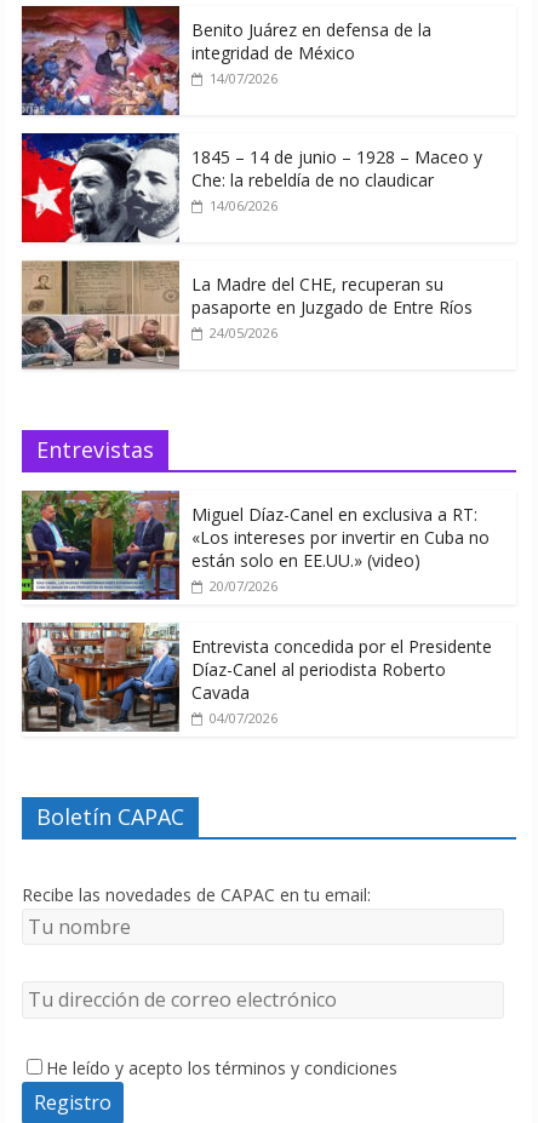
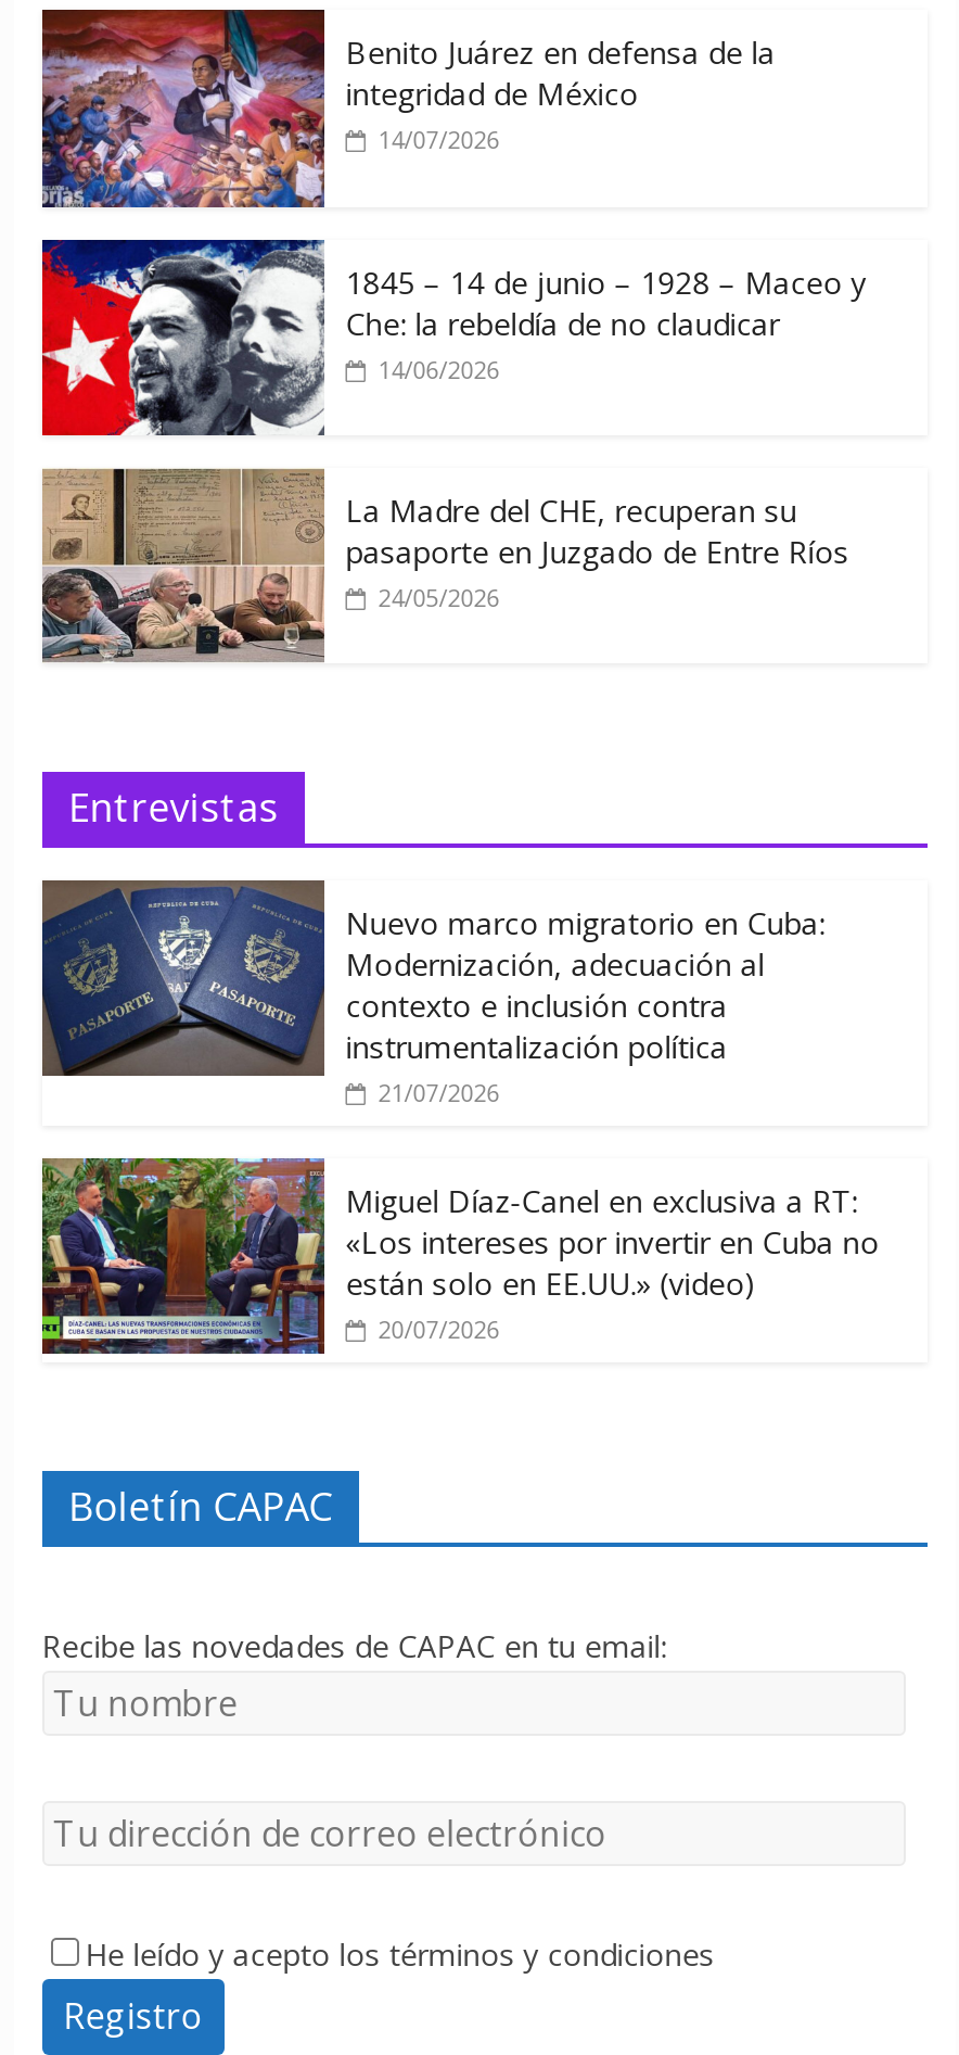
none -> [42,878,825,1108] [image] | Nuevo marco migratorio en Cuba: | Modernización, adecuación al | contexto e inclusión contra | instrumentalización política | 21/07/2026
moved [19,488,489,602] -> [38,1154,879,1358]: [image] | Miguel Díaz-Canel en exclusiva a RT: | «Los intereses por invertir en Cuba no | están solo en EE.UU.» (video) | 20/07/2026
[21,621,492,732] [image] | Entrevista concedida por el Presidente | Díaz-Canel al periodista Roberto | Cavada | 04/07/2026 -> none

